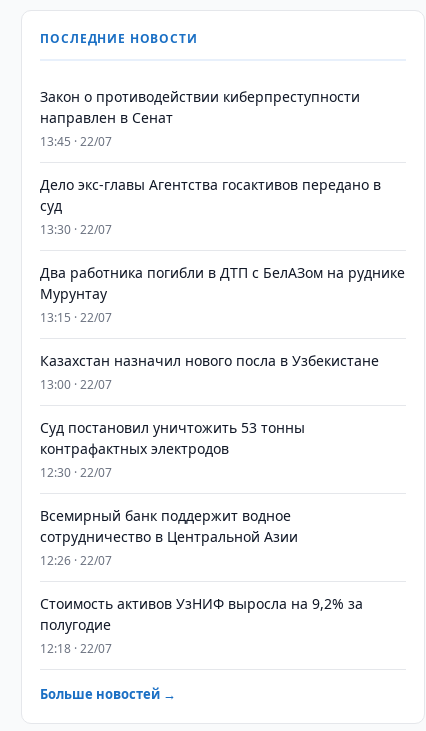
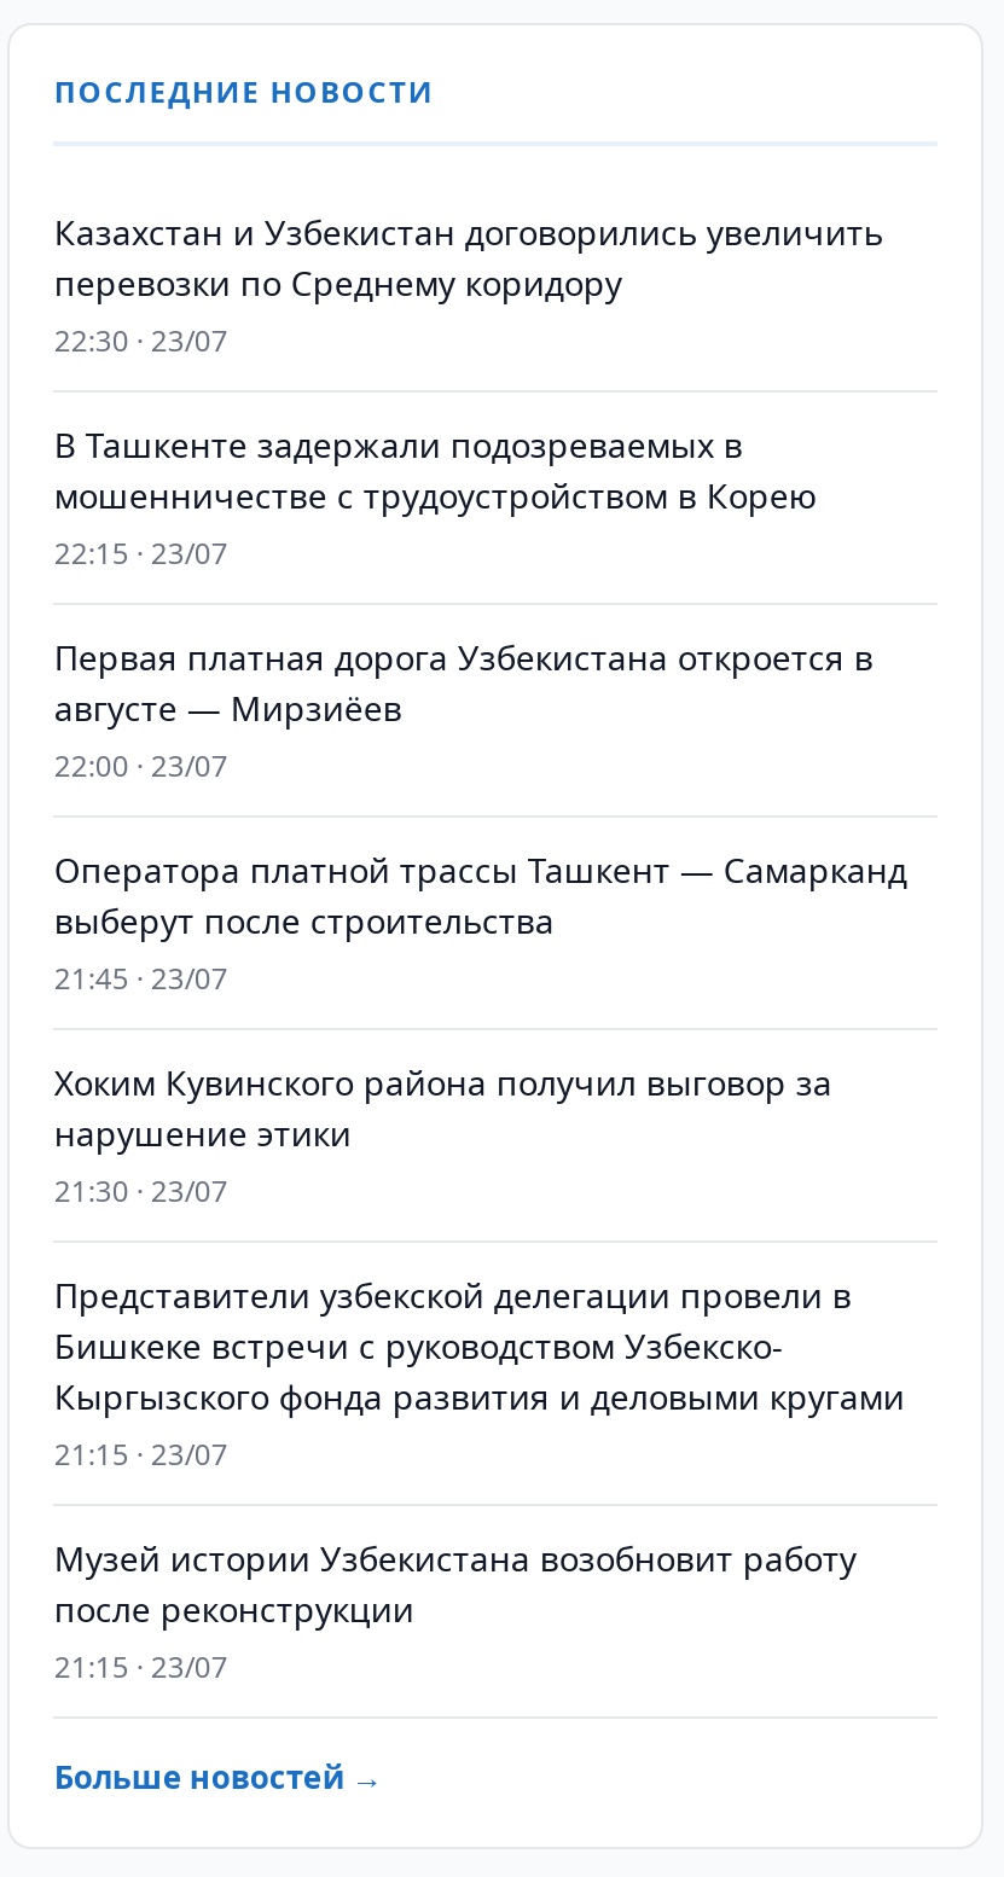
[40,87,360,150] Закон о противодействии киберпреступности | направлен в Сенат | 13:45 · 22/07 -> [54,209,883,361] Казахстан и Узбекистан договорились увеличить | перевозки по Среднему коридору | 22:30 · 23/07
[40,175,381,238] Дело экс-главы Агентства госактивов передано в | суд | 13:30 · 22/07 -> [54,422,818,574] В Ташкенте задержали подозреваемых в | мошенничестве с трудоустройством в Корею | 22:15 · 23/07
[40,263,405,326] Два работника погибли в ДТП с БелАЗом на руднике | Мурунтау | 13:15 · 22/07 -> [54,634,873,786] Первая платная дорога Узбекистана откроется в | августе — Мирзиёев | 22:00 · 23/07
[40,351,379,393] Казахстан назначил нового посла в Узбекистане | 13:00 · 22/07 -> [54,847,907,999] Оператора платной трассы Ташкент — Самарканд | выберут после строительства | 21:45 · 23/07
[40,418,305,481] Суд постановил уничтожить 53 тонны | контрафактных электродов | 12:30 · 22/07 -> [54,1059,832,1211] Хоким Кувинского района получил выговор за | нарушение этики | 21:30 · 23/07
[40,506,298,569] Всемирный банк поддержит водное | сотрудничество в Центральной Азии | 12:26 · 22/07 -> [54,1272,905,1475] Представители узбекской делегации провели в | Бишкеке встречи с руководством Узбекско- | Кыргызского фонда развития и деловыми кругами | 21:15 · 23/07
[40,594,363,657] Стоимость активов УзНИФ выросла на 9,2% за | полугодие | 12:18 · 22/07 -> [54,1535,856,1687] Музей истории Узбекистана возобновит работу | после реконструкции | 21:15 · 23/07

